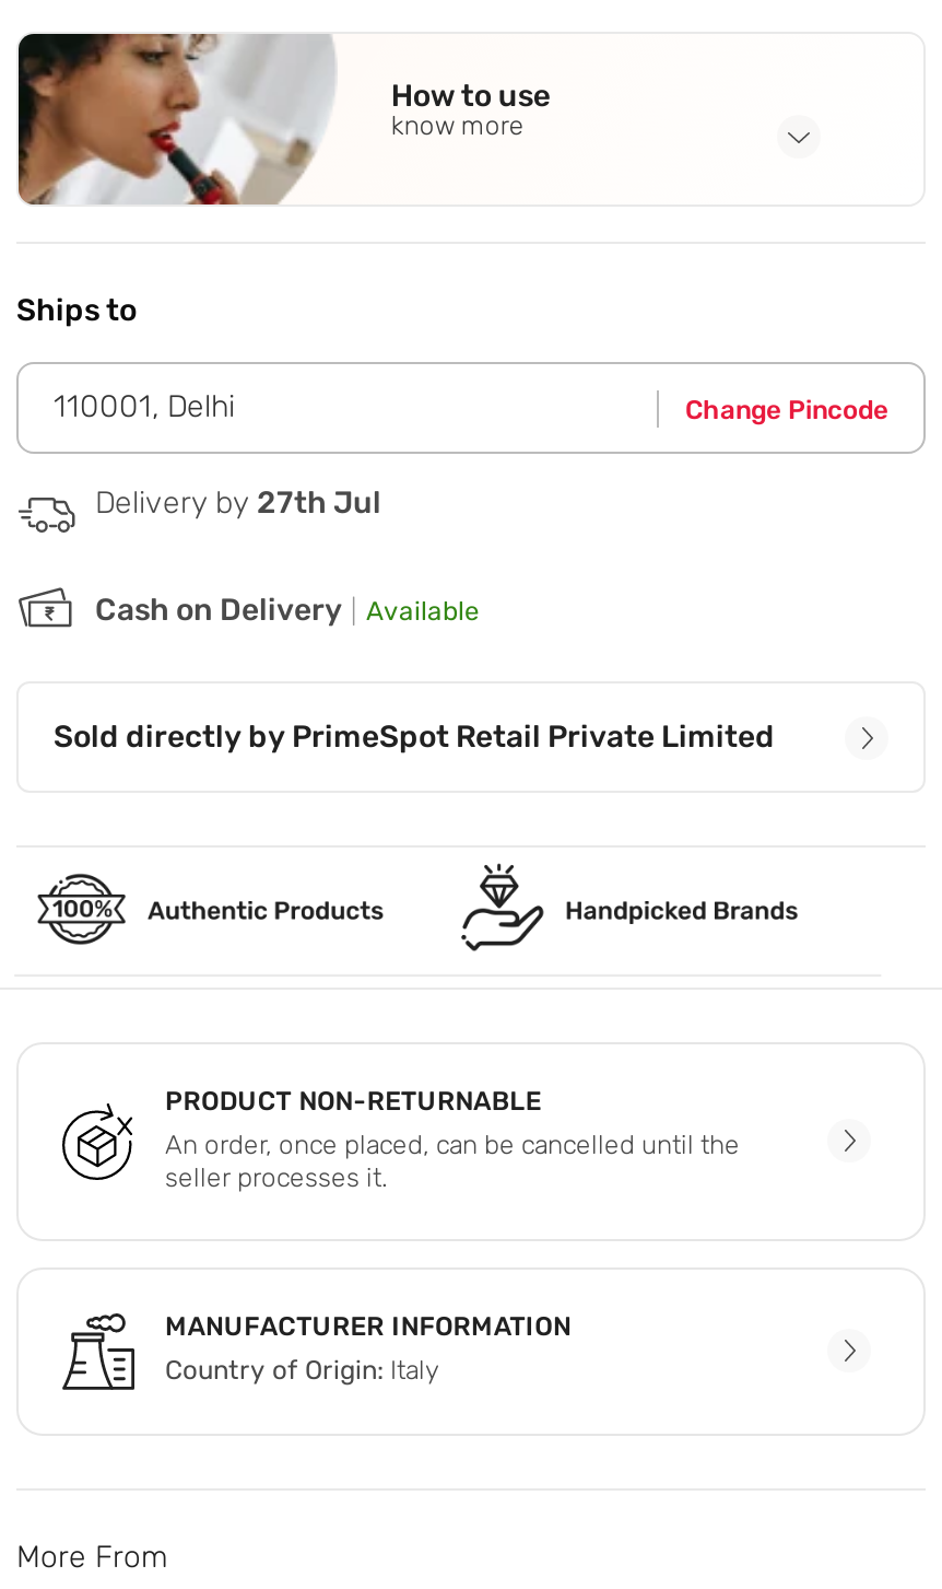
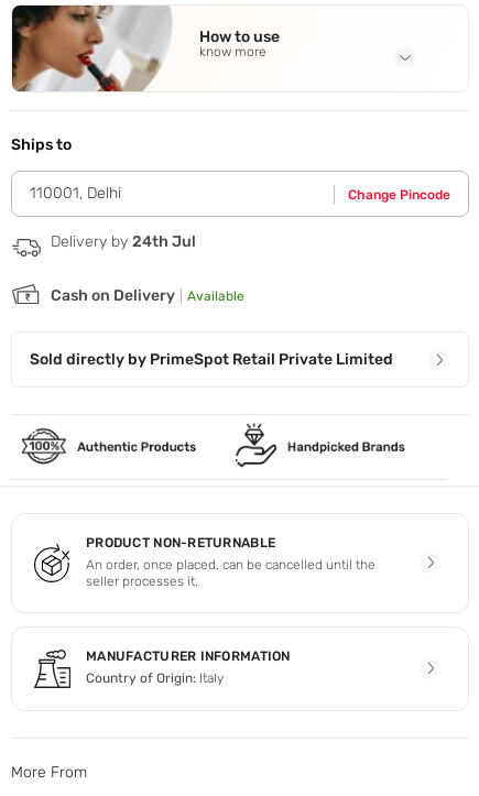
[95,485,381,522] Delivery by 27th Jul -> [51,233,196,251] Delivery by 24th Jul

